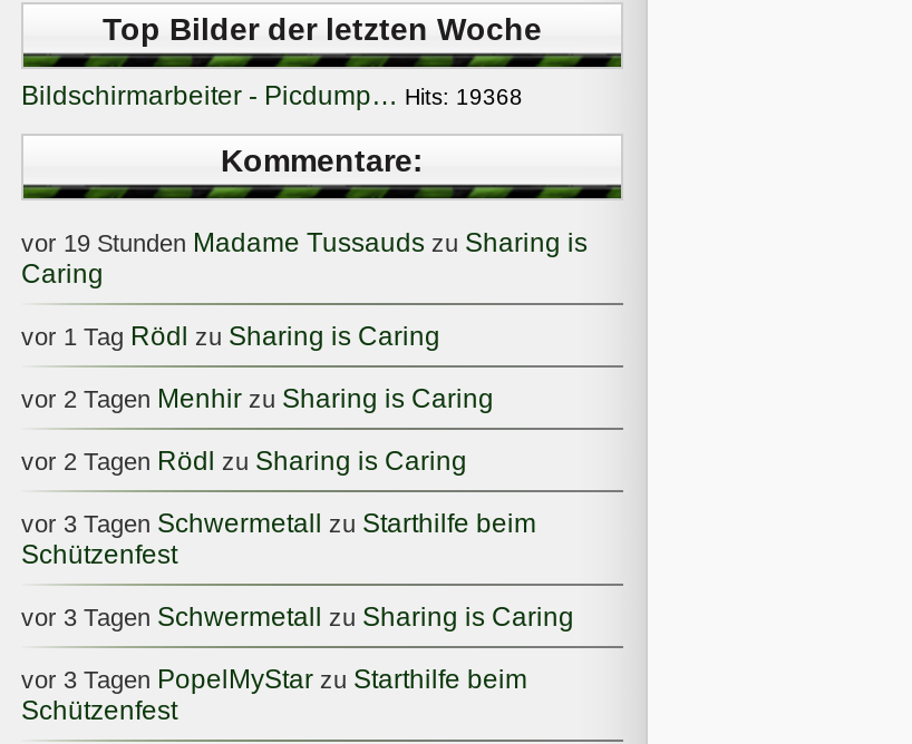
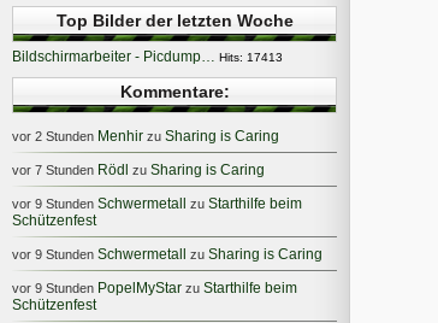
[21,80,523,111] Bildschirmarbeiter - Picdump… Hits: 19368 -> [12,48,283,65] Bildschirmarbeiter - Picdump… Hits: 17413
[21,227,588,539] vor 19 Stunden Madame Tussauds zu Sharing is | Caring | vor 1 Tag Rödl zu Sharing is Caring | vor 2 Tagen Menhir zu Sharing is Caring | vor 2 Tagen Rödl zu Sharing is Caring | vor 3 Tagen Schwermetall zu Starthilfe beim -> [12,128,302,212] vor 2 Stunden Menhir zu Sharing is Caring | vor 7 Stunden Rödl zu Sharing is Caring | vor 9 Stunden Schwermetall zu Starthilfe beim
[21,601,574,633] vor 3 Tagen Schwermetall zu Sharing is Caring -> [12,246,322,263] vor 9 Stunden Schwermetall zu Sharing is Caring
[21,664,527,695] vor 3 Tagen PopelMyStar zu Starthilfe beim -> [12,280,297,296] vor 9 Stunden PopelMyStar zu Starthilfe beim

